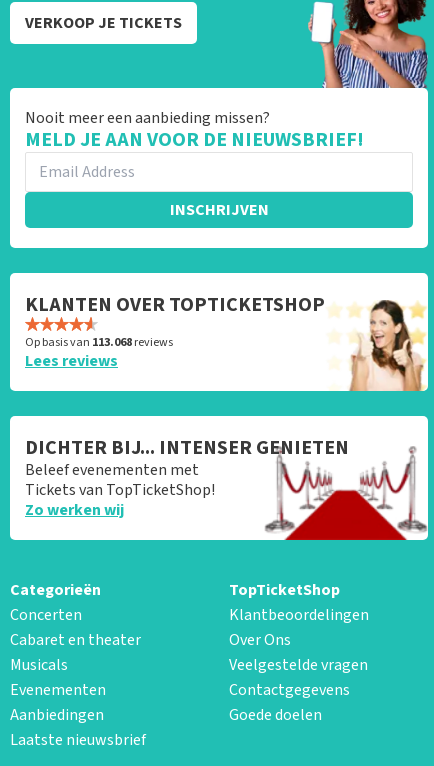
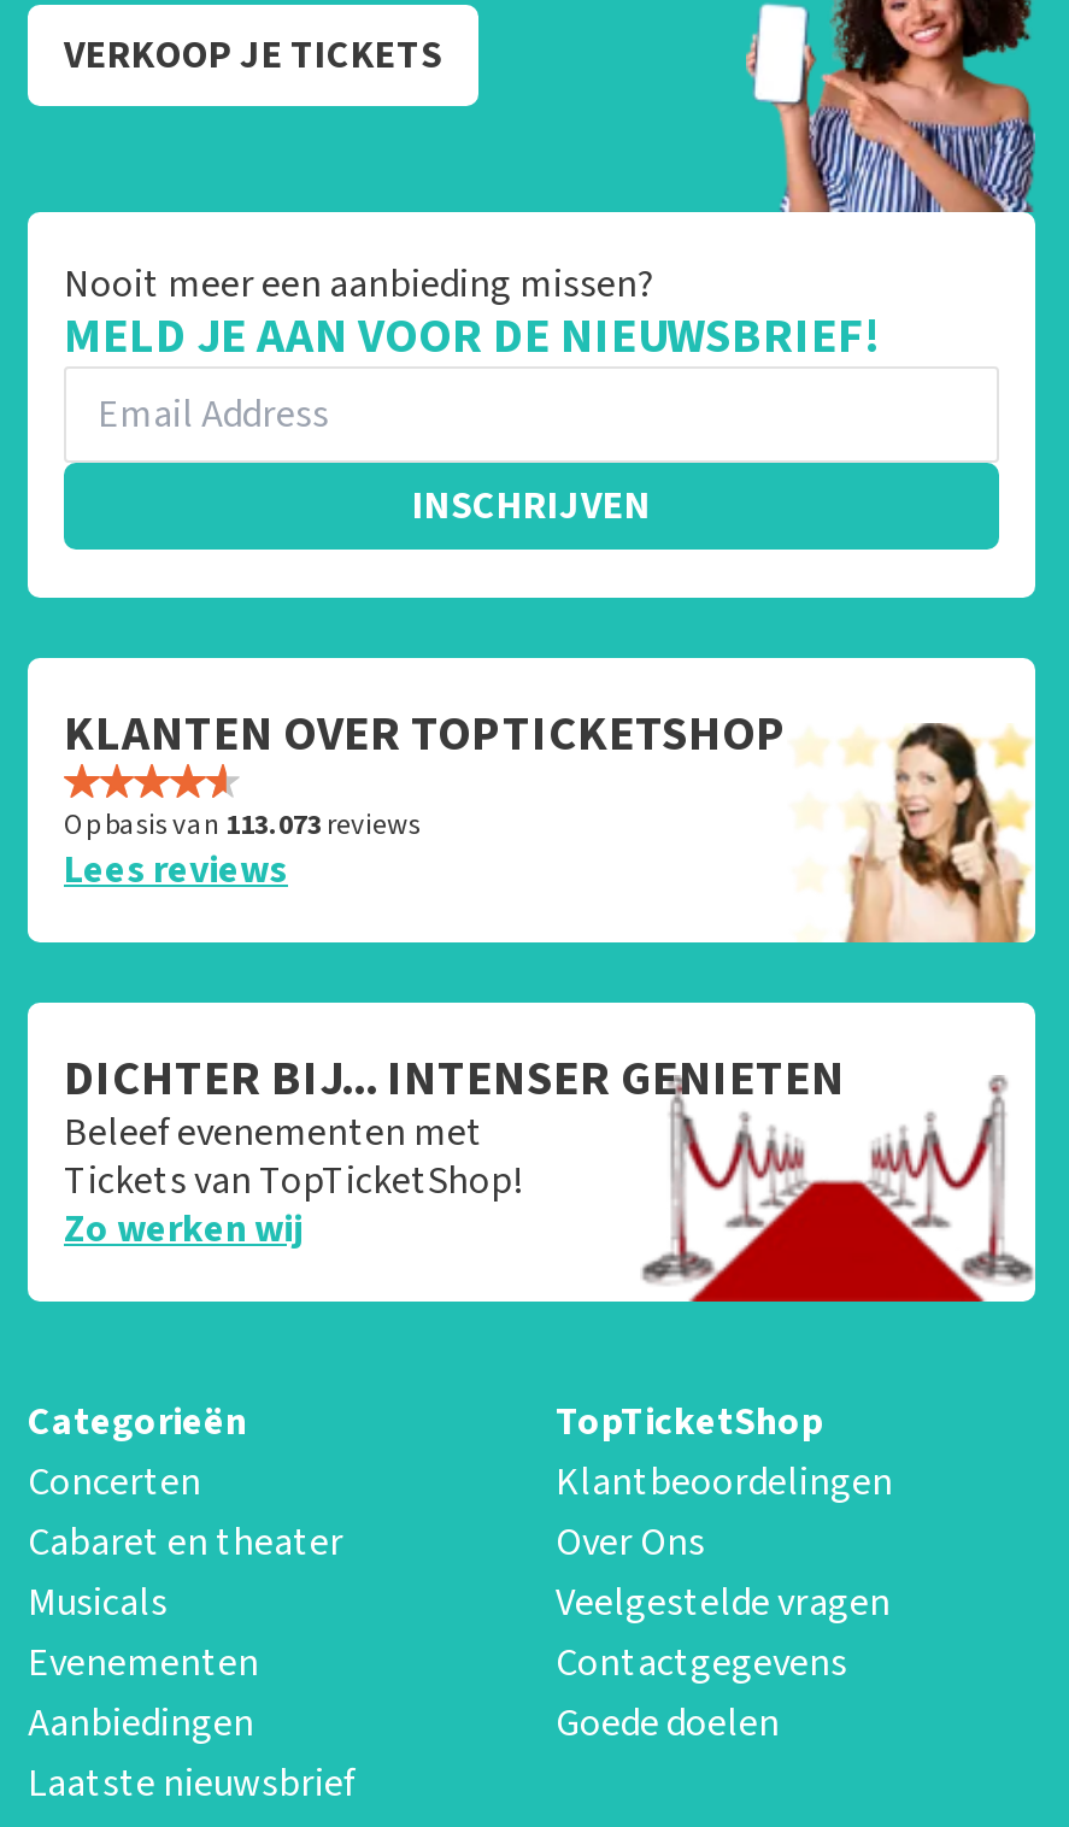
[25,334,173,351] Op basis van 113.068 reviews -> [64,804,421,845] Op basis van 113.073 reviews

